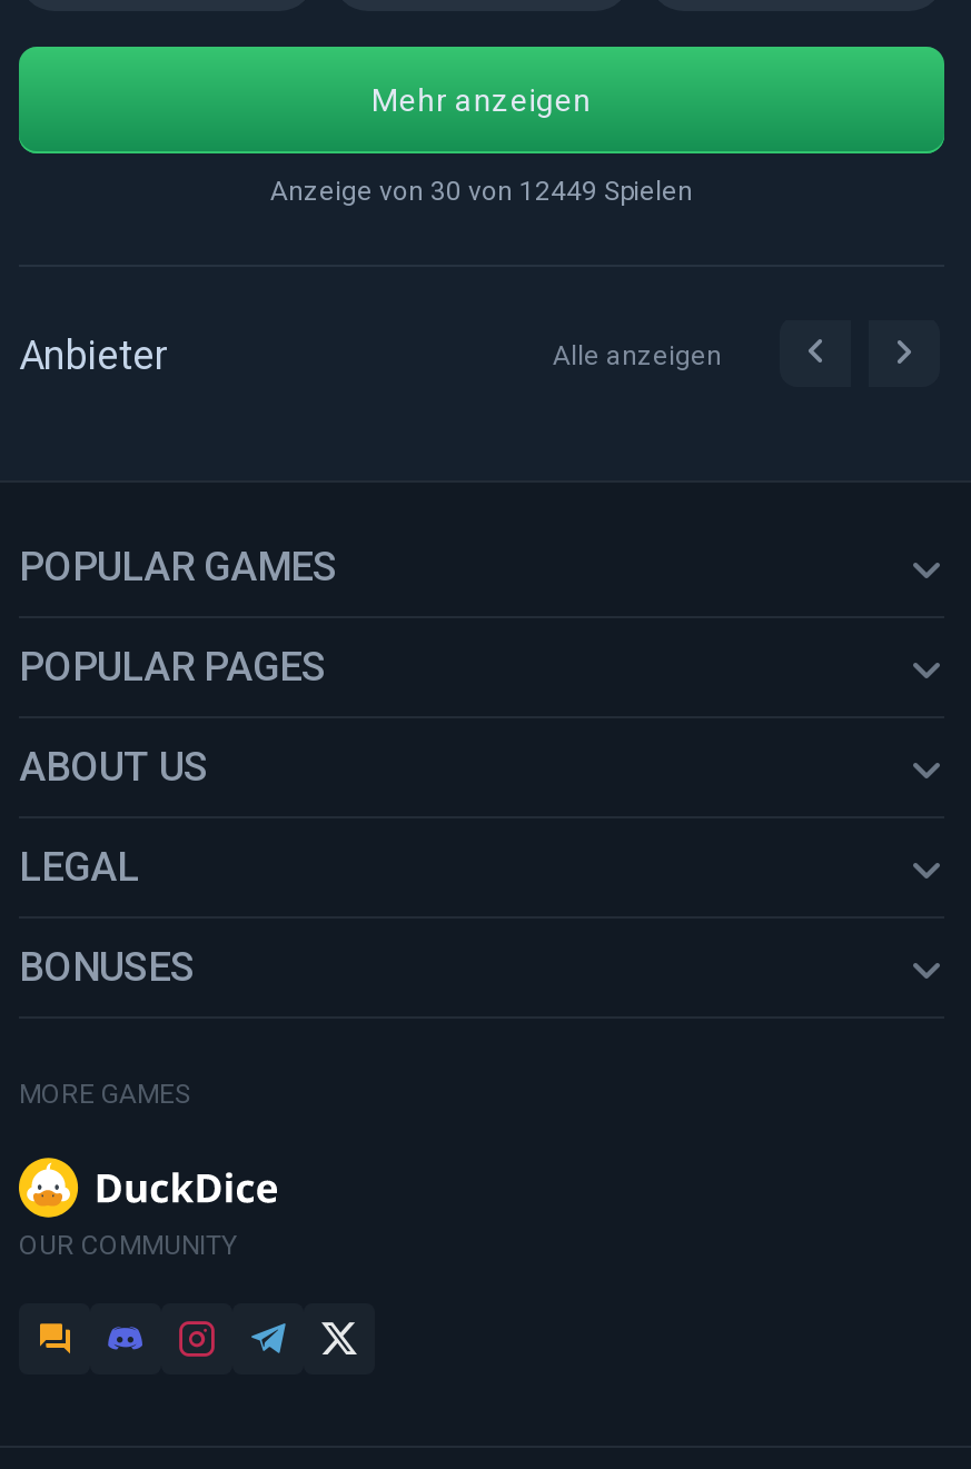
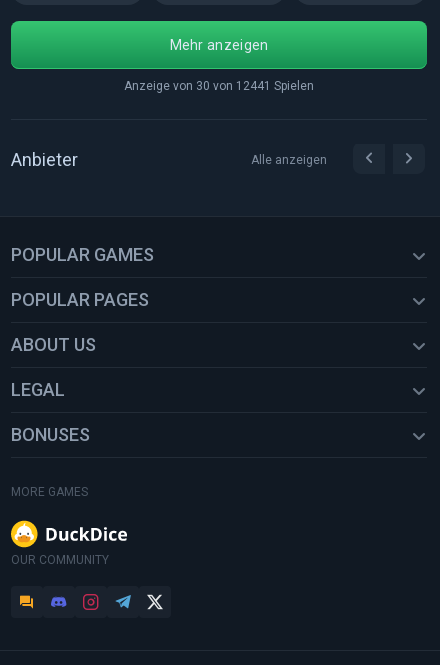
[270,176,693,208] Anzeige von 30 von 12449 Spielen -> [124,79,314,93] Anzeige von 30 von 12441 Spielen

